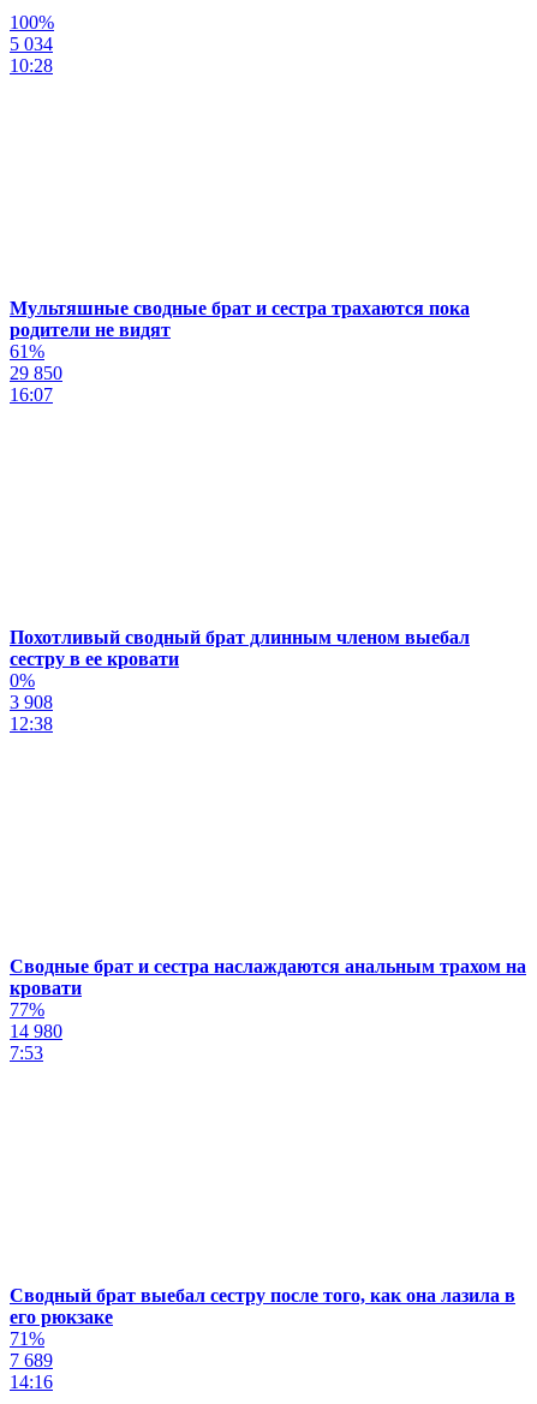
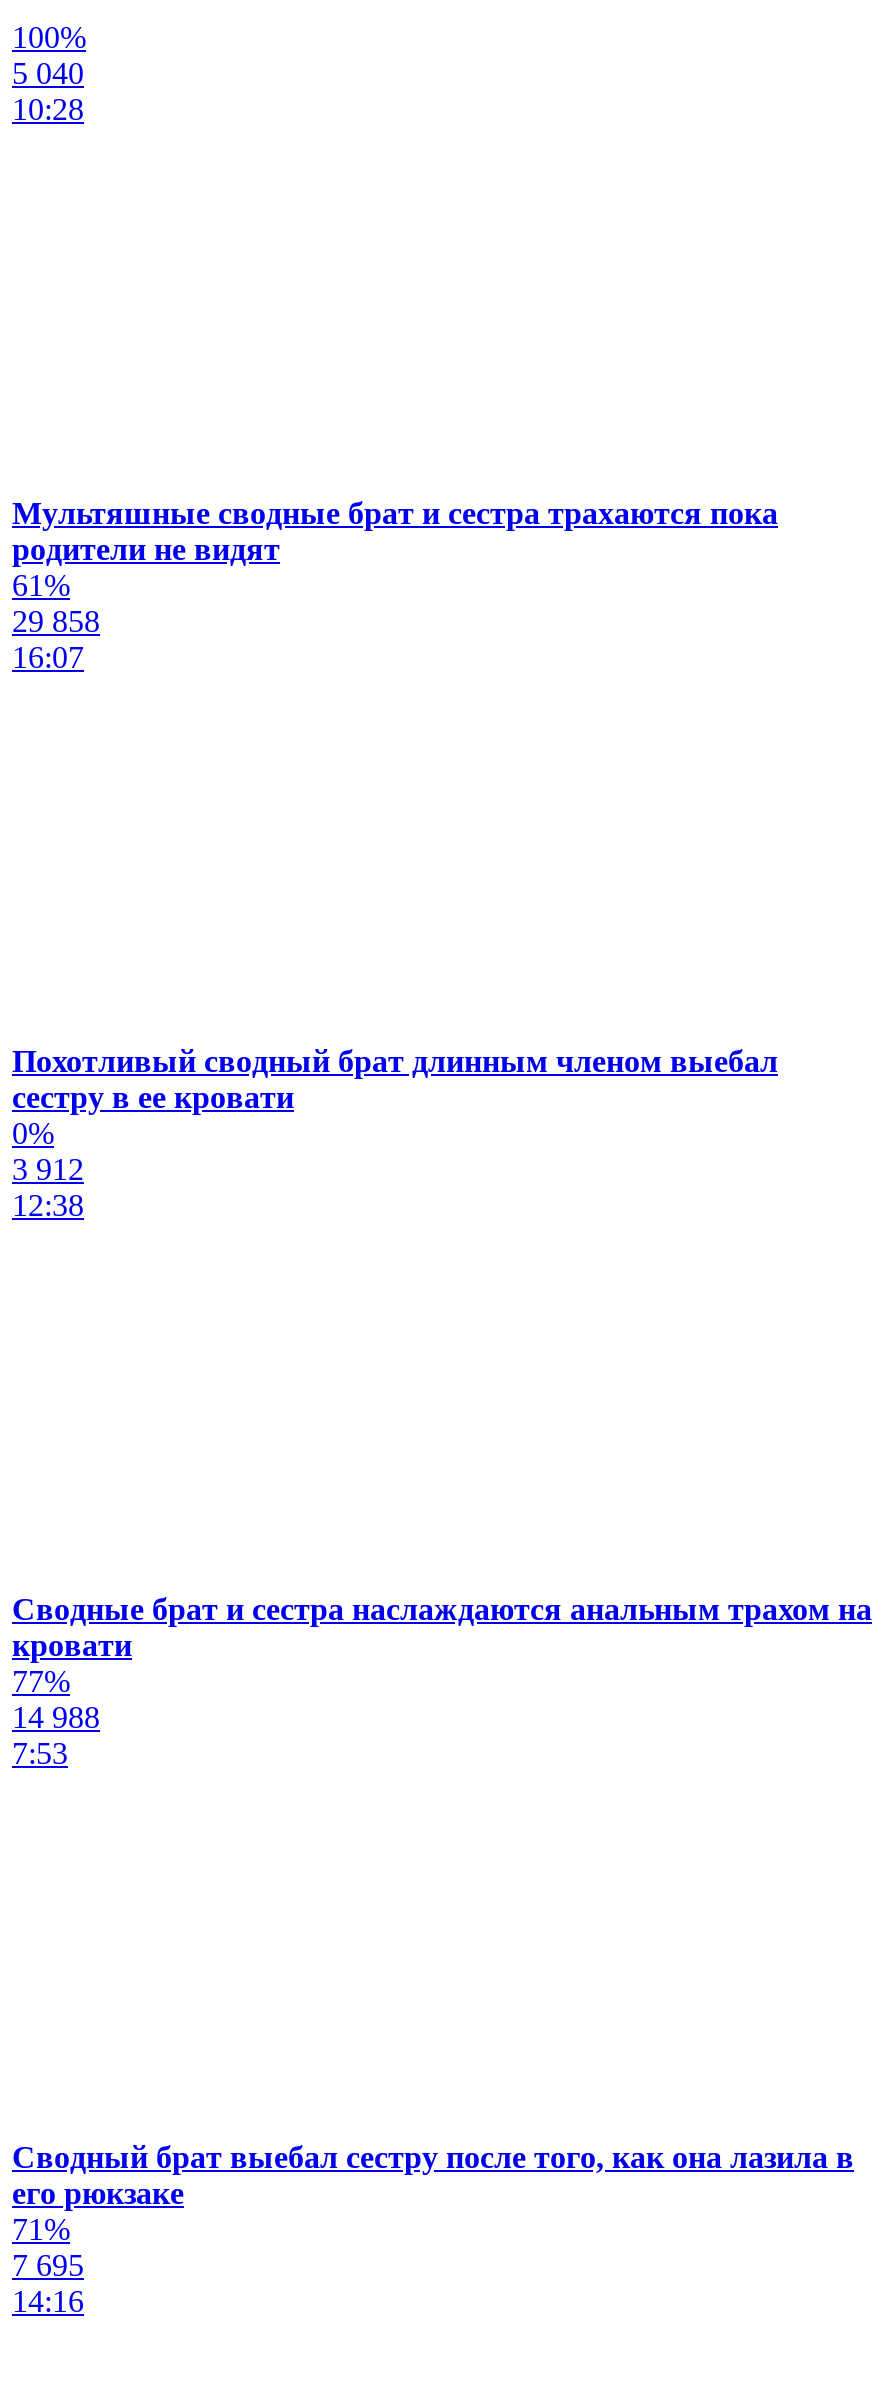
[10,34,53,54] 5 034 -> [12,56,84,90] 5 040
[10,363,62,383] 29 850 -> [12,604,100,638] 29 858
[10,692,53,712] 3 908 -> [12,1152,84,1186] 3 912
[10,1021,62,1041] 14 980 -> [12,1700,100,1734] 14 988
[10,1350,53,1370] 7 689 -> [12,2248,84,2282] 7 695

